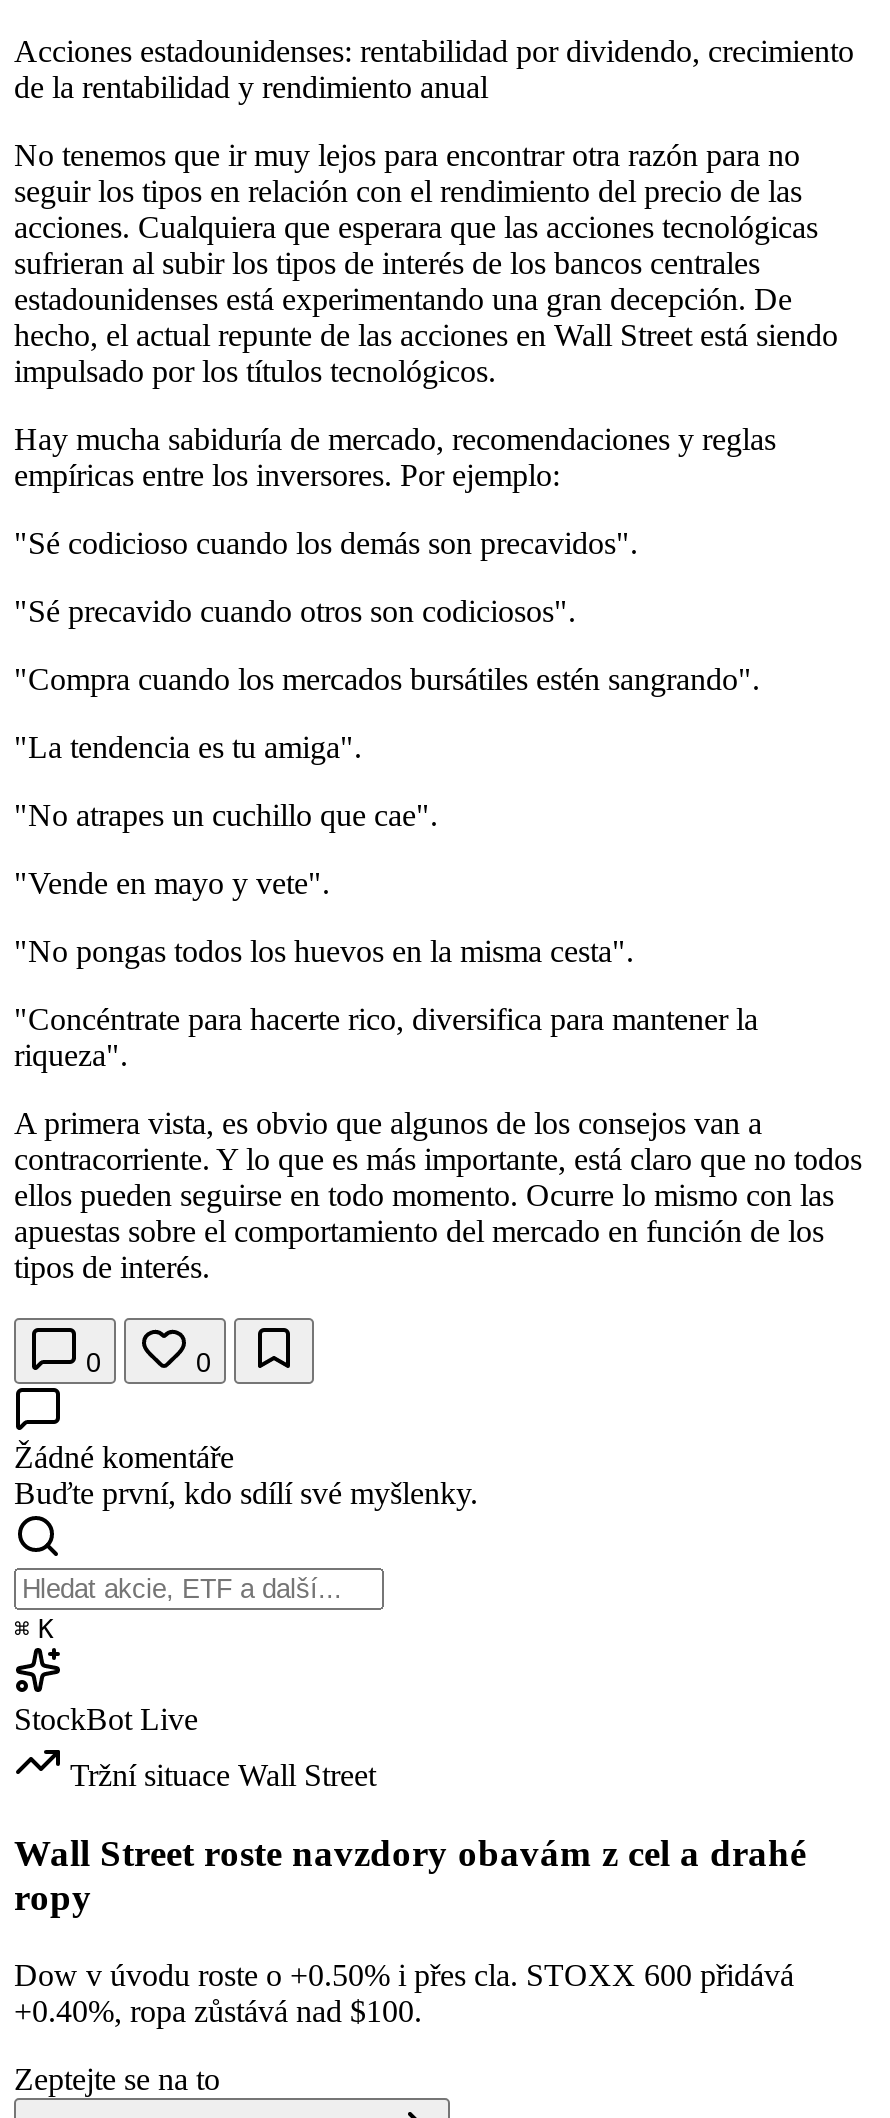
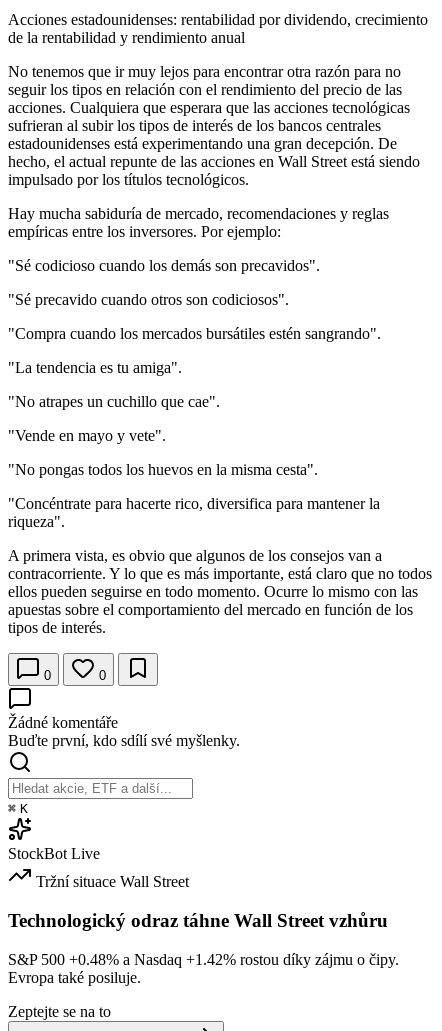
[14,1832,806,1918] Wall Street roste navzdory obavám z cel a drahé | ropy -> [8,910,388,931] Technologický odraz táhne Wall Street vzhůru
[14,1957,794,2027] Dow v úvodu roste o +0.50% i přes cla. STOXX 600 přidává | +0.40%, ropa zůstává nad $100. -> [8,950,399,985] S&P 500 +0.48% a Nasdaq +1.42% rostou díky zájmu o čipy. | Evropa také posiluje.

